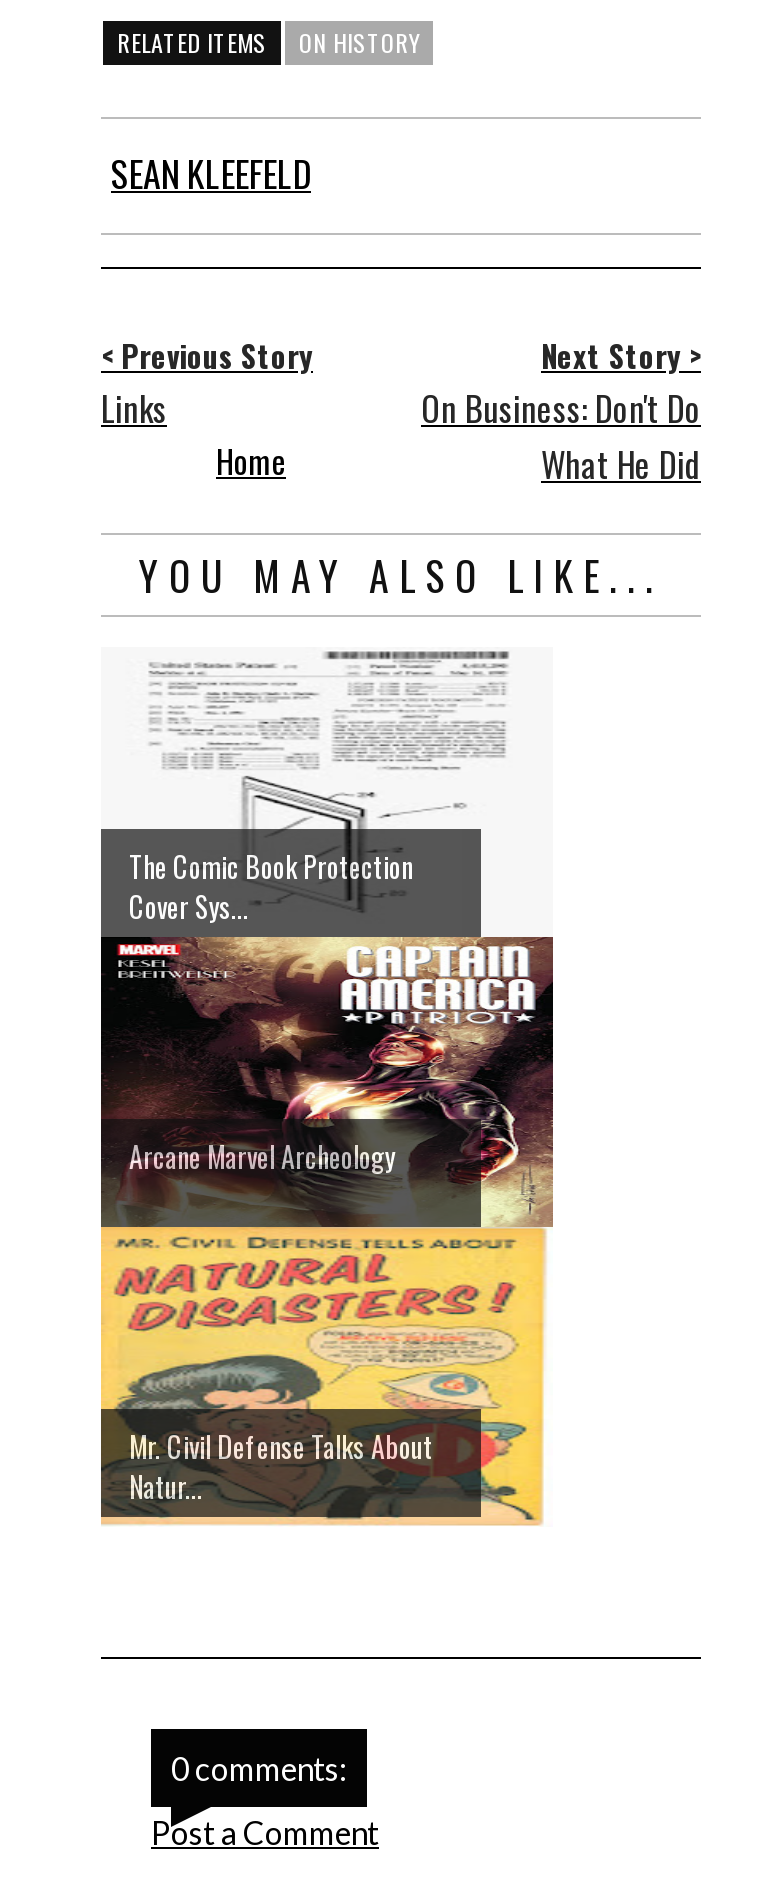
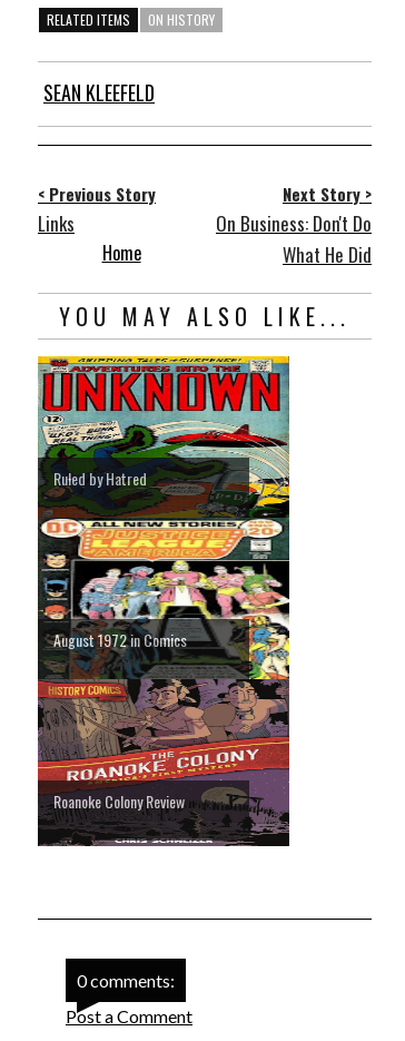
[99,647,555,1527] [image] | The Comic Book Protection | Cover Sys... -> [37,355,290,847] [image] | Ruled by Hatred
[129,1136,395,1178] Arcane Marvel Archeology -> [53,628,187,652] August 1972 in Comics
[129,1426,433,1508] Mr. Civil Defense Talks About | Natur... -> [53,790,185,813] Roanoke Colony Review

